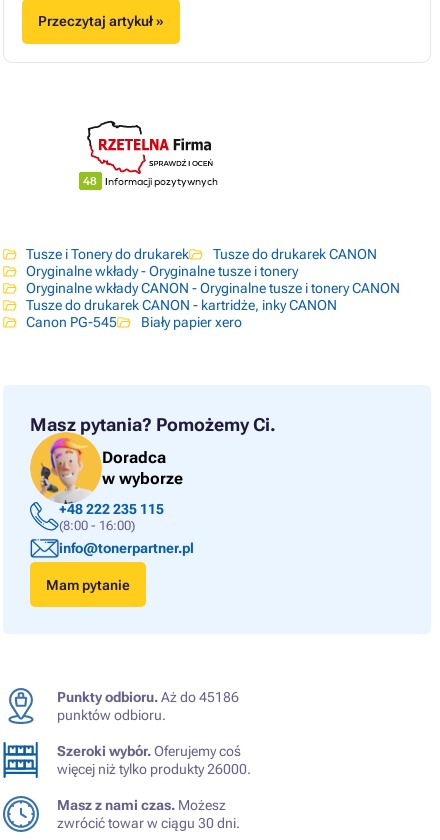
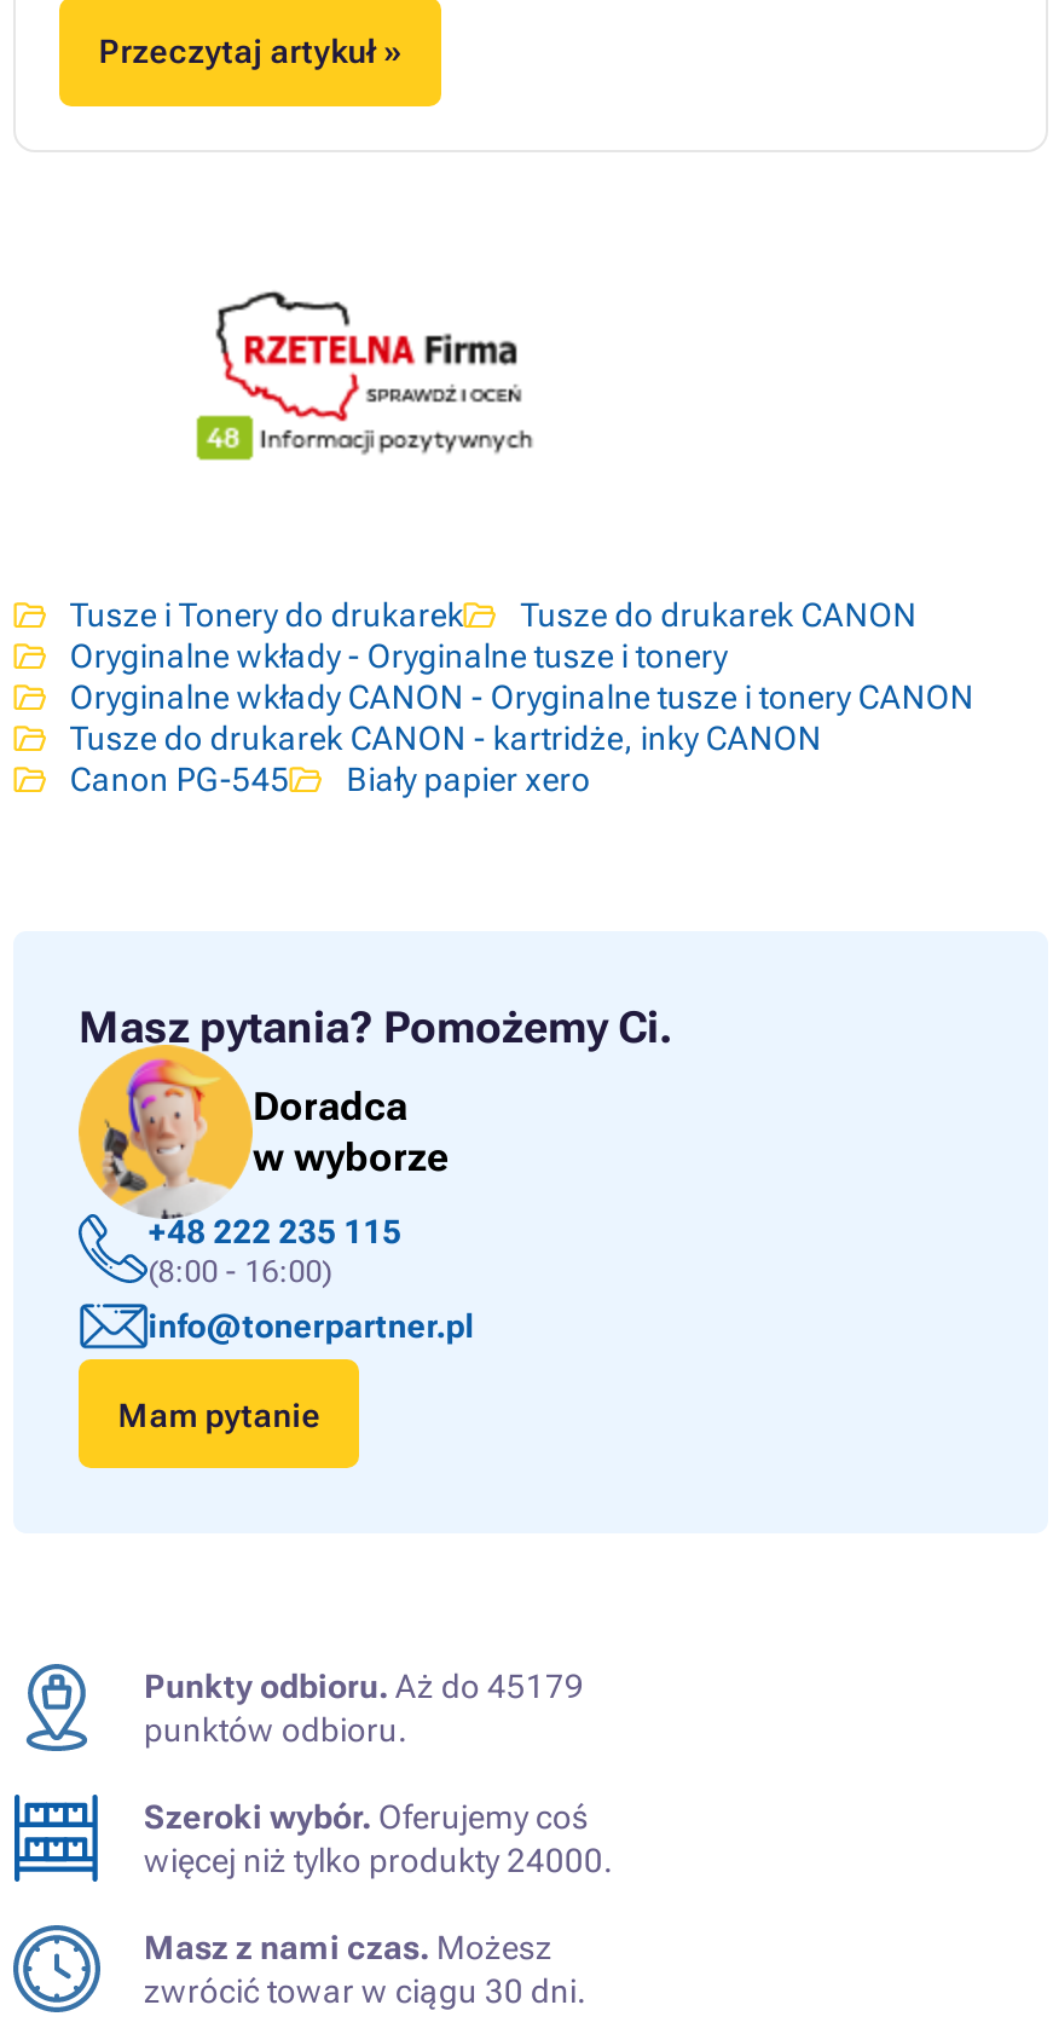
[57,689,239,705] Punkty odbioru. Aż do 45186 -> [144,1667,584,1706] Punkty odbioru. Aż do 45179
[57,761,251,777] więcej niż tylko produkty 26000. -> [144,1841,613,1880] więcej niż tylko produkty 24000.

